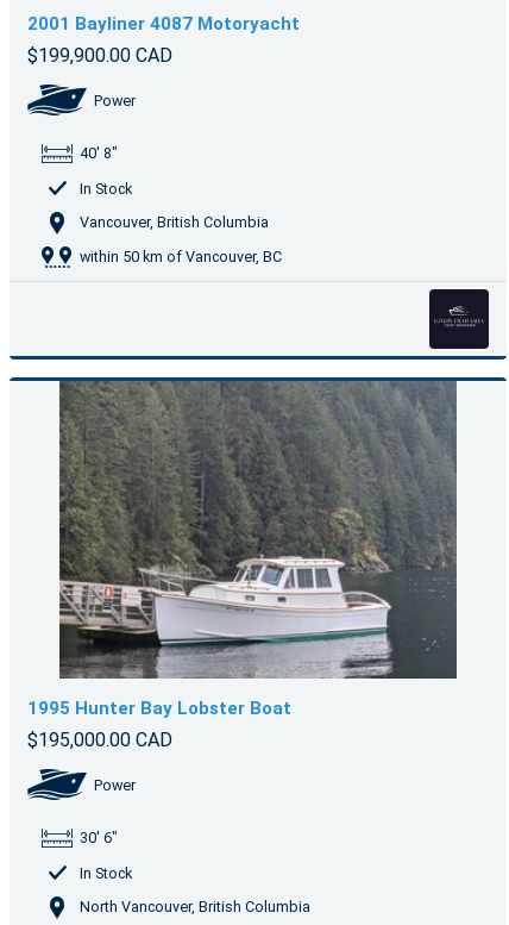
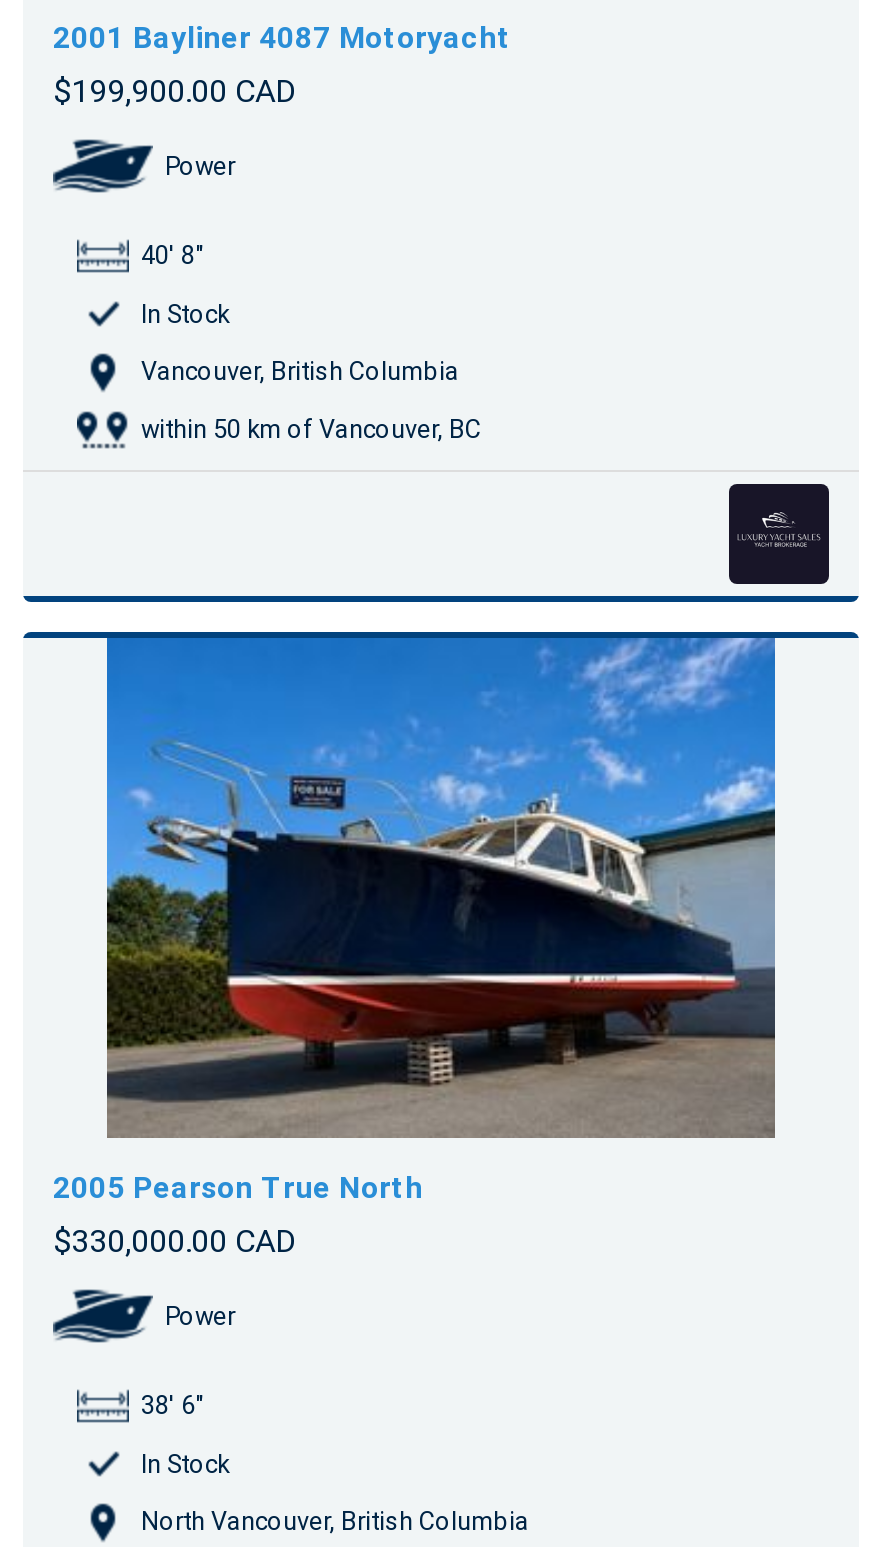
[27,380,458,751] [image] | 1995 Hunter Bay Lobster Boat | $195,000.00 CAD -> [53,636,777,1260] [image] | 2005 Pearson True North | $330,000.00 CAD
[80,829,118,846] 30' 6" -> [141,1390,205,1420] 38' 6"

